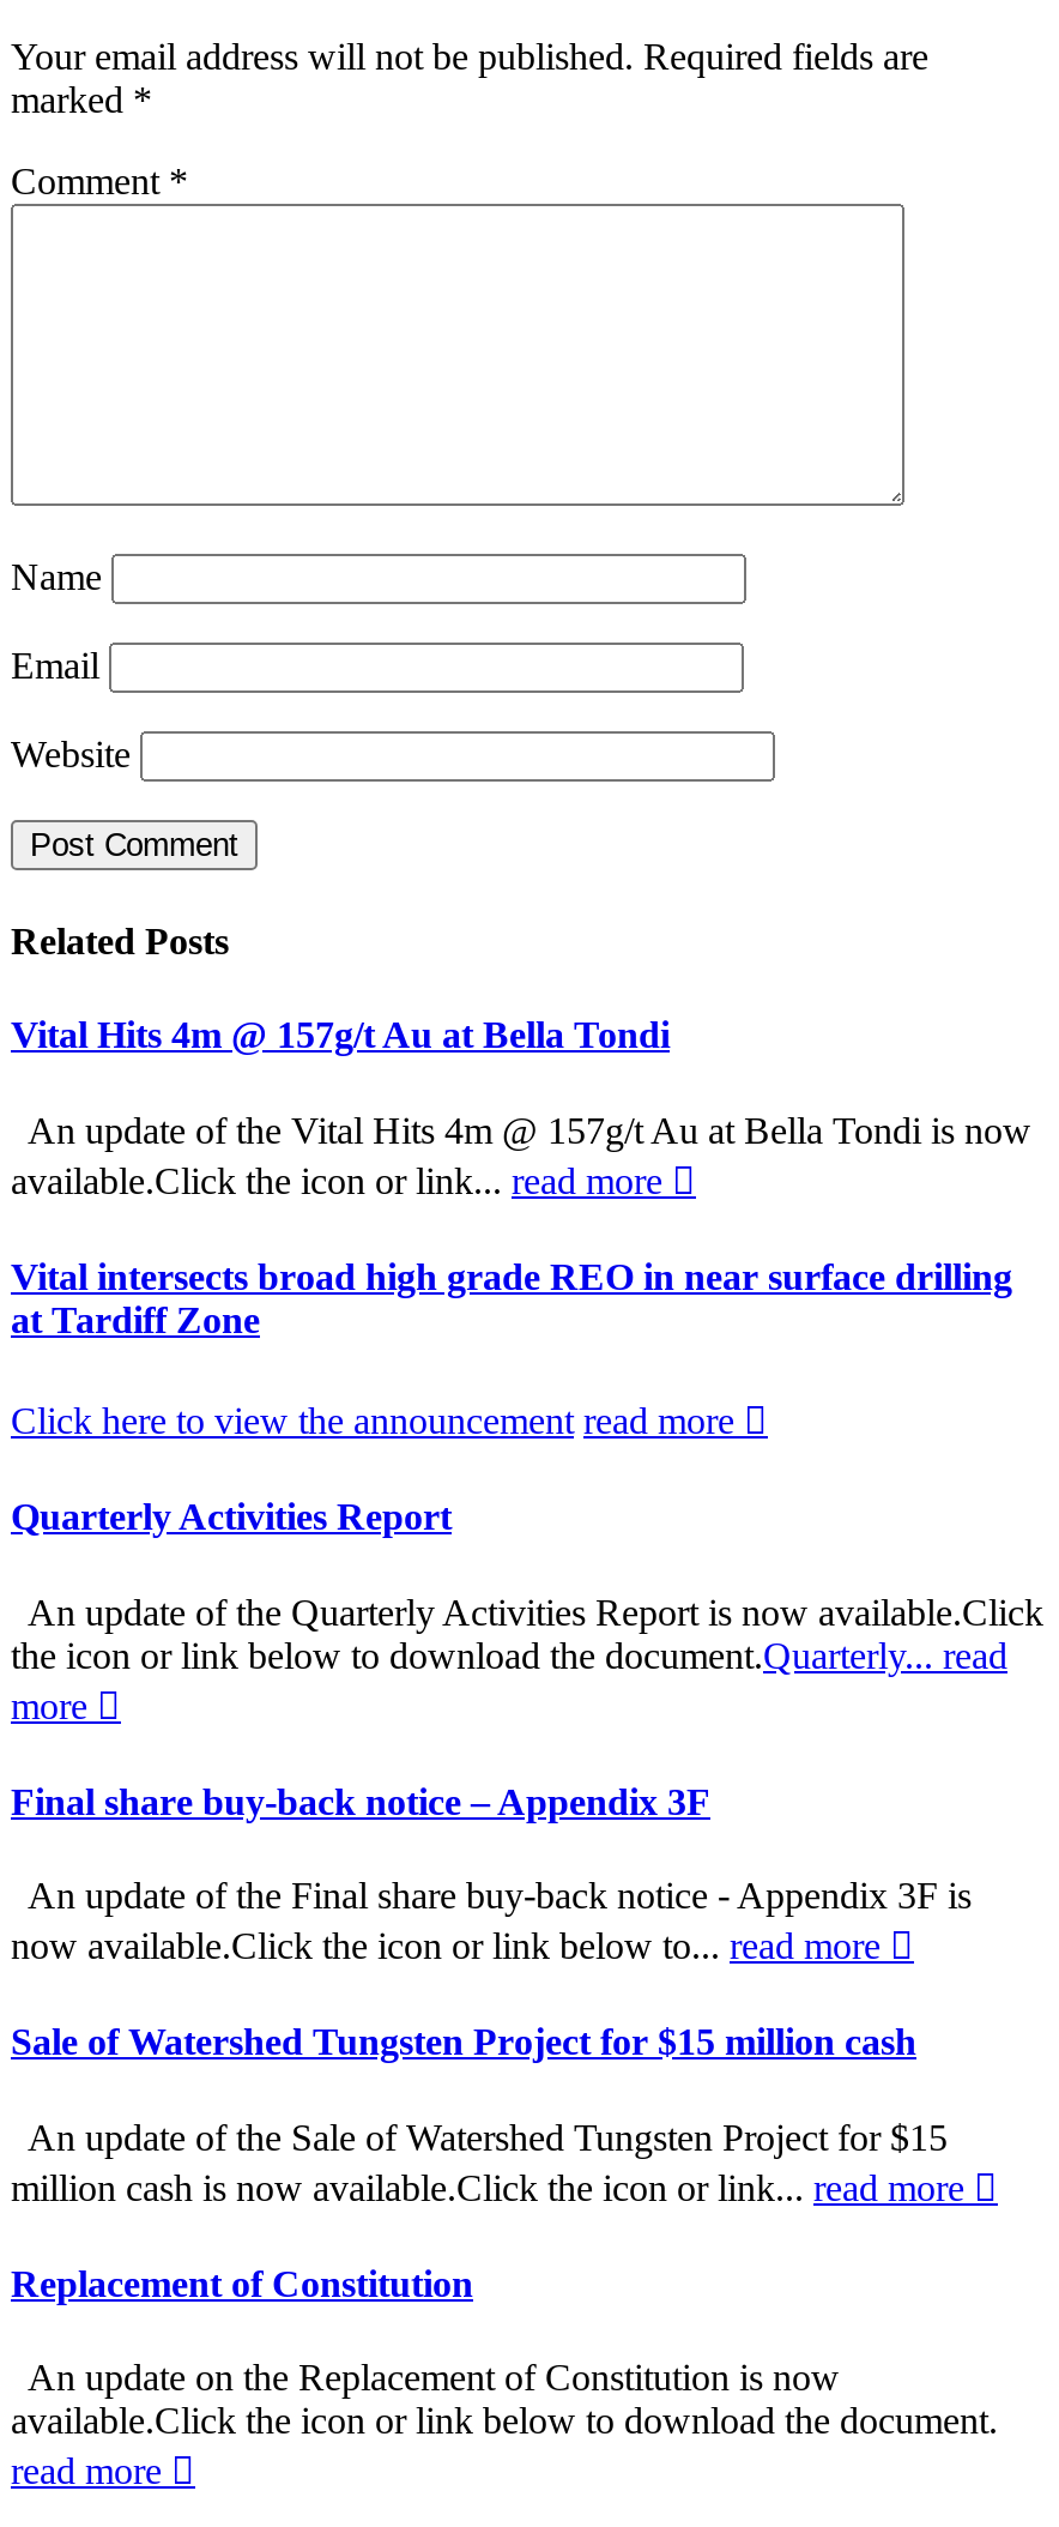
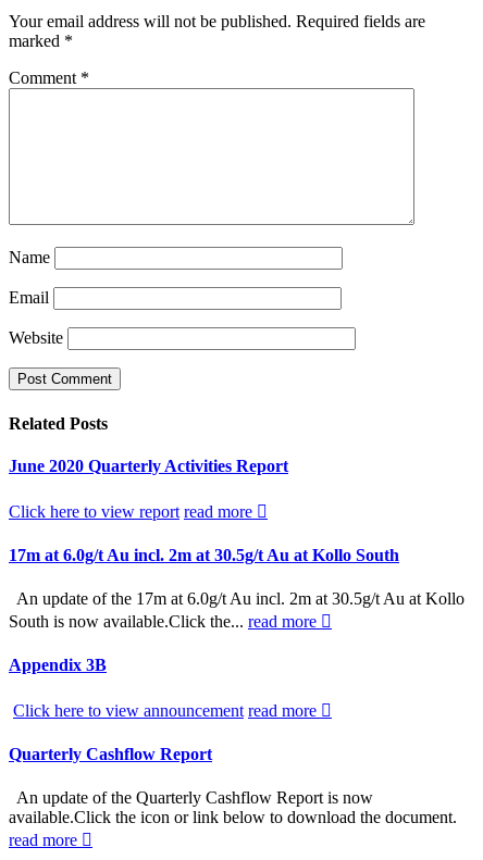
[11,1015,1043,2398] Vital Hits 4m @ 157g/t Au at Bella Tondi | An update of the Vital Hits 4m @ 157g/t Au at Bella Tondi is now | available.Click the icon or link... read more | Vital intersects broad high grade REO in near surface drilling | at Tardiff Zone | Click here to view the announcement read more | Quarterly Activities Report | An update of the Quarterly Activities Report is now available.Click | the icon or link below to download the document.Quarterly... read | more | Final share buy-back notice – Appendix 3F | An update of the Final share buy-back notice - Appendix 3F is | now available.Click the icon or link below to... read more | Sale of Watershed Tungsten Project for $15 million cash | An update of the Sale of Watershed Tungsten Project for $15 | million cash is now available.Click the icon or link... read more | Replacement of Constitution | An update on the Replacement of Constitution is now -> [9,457,465,806] June 2020 Quarterly Activities Report | Click here to view report read more | 17m at 6.0g/t Au incl. 2m at 30.5g/t Au at Kollo South | An update of the 17m at 6.0g/t Au incl. 2m at 30.5g/t Au at Kollo | South is now available.Click the... read more | Appendix 3B | Click here to view announcement read more | Quarterly Cashflow Report | An update of the Quarterly Cashflow Report is now

